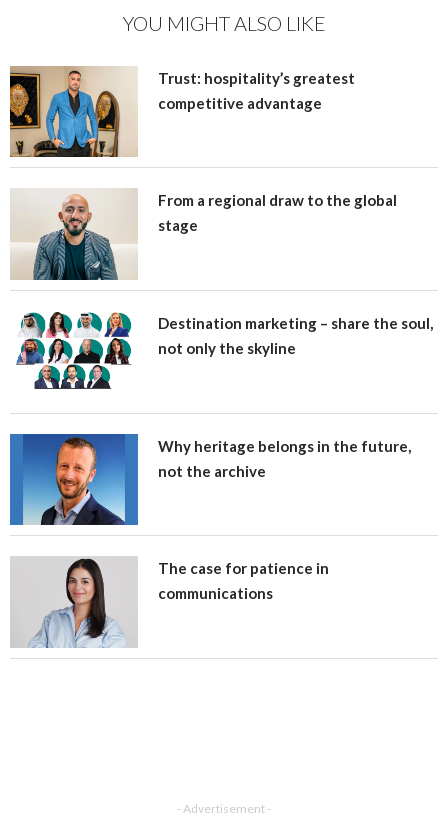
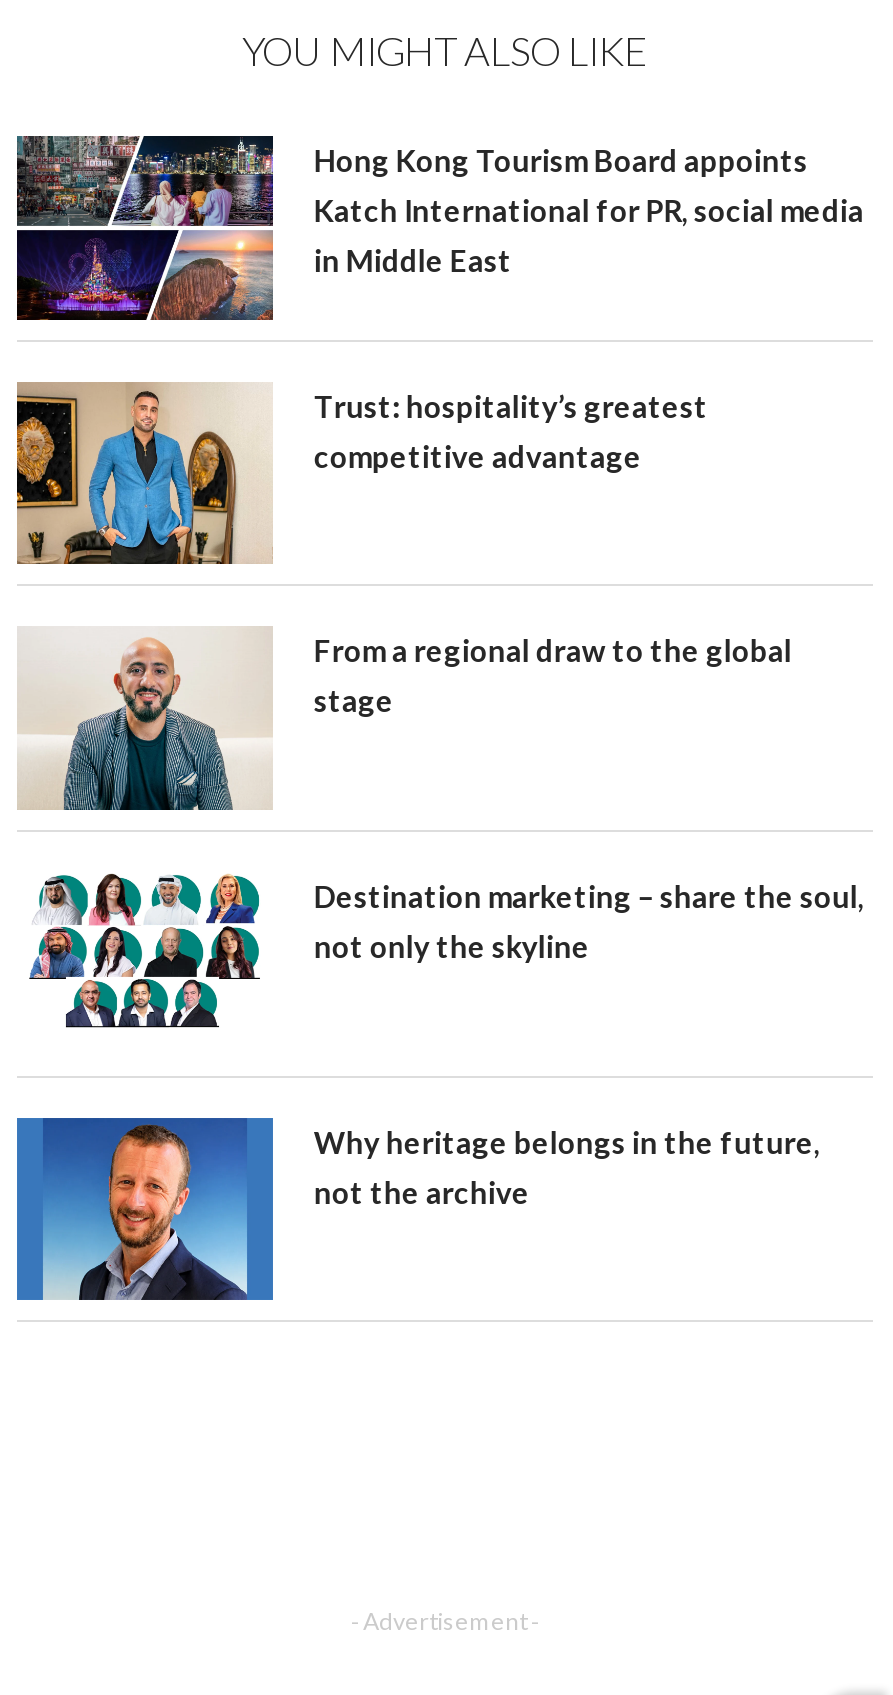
none -> [15,133,864,321] [image] | Hong Kong Tourism Board appoints | Katch International for PR, social media | in Middle East
moved [8,65,433,480] -> [13,381,864,1209]: [image] | Trust: hospitality’s greatest | competitive advantage | ... | Why heritage belongs in the future, | not the archive
moved [36,435,127,526] -> [69,1121,251,1303]: [image]
[10,557,329,648] [image] | The case for patience in | communications -> none

